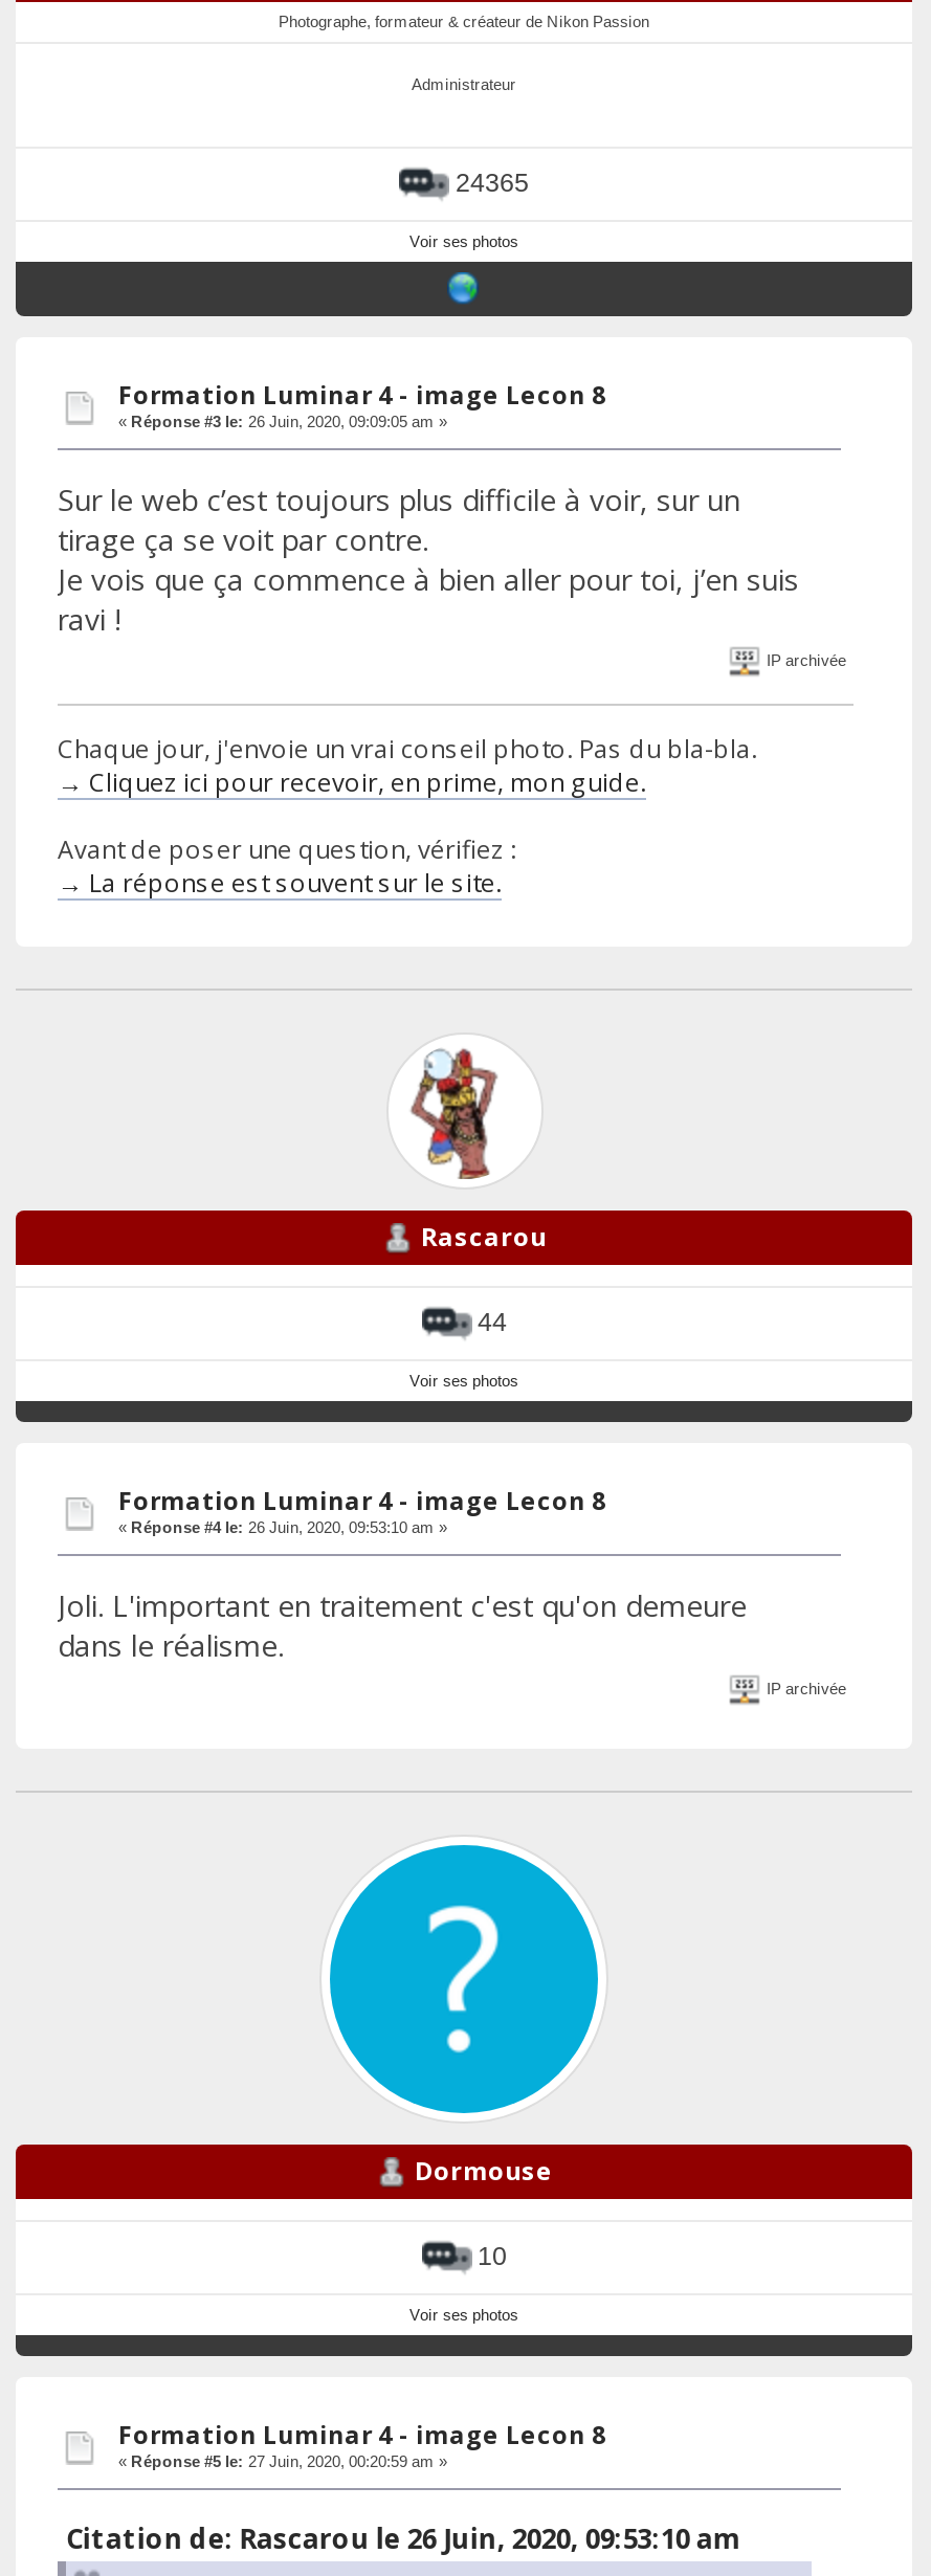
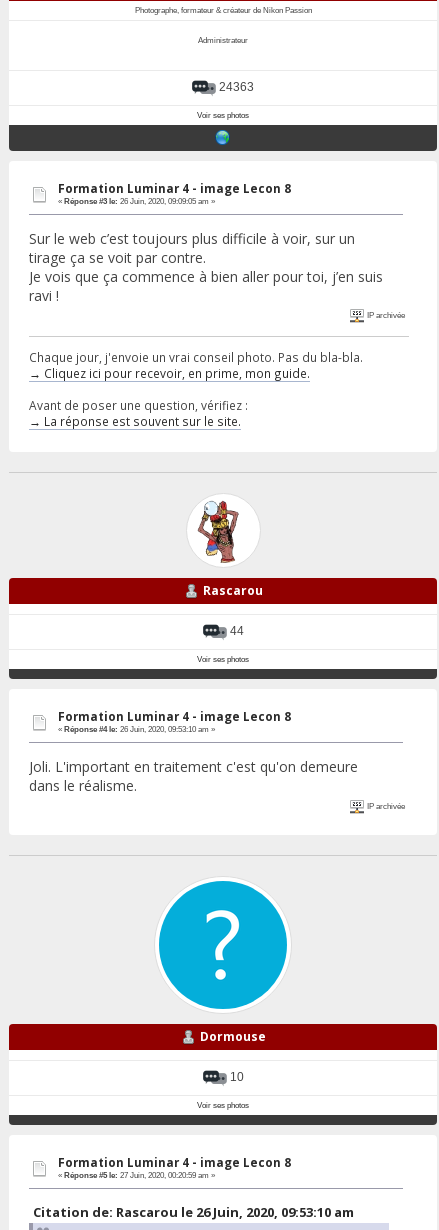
[449,167,529,197] 24365 -> [216,80,254,94] 24363

